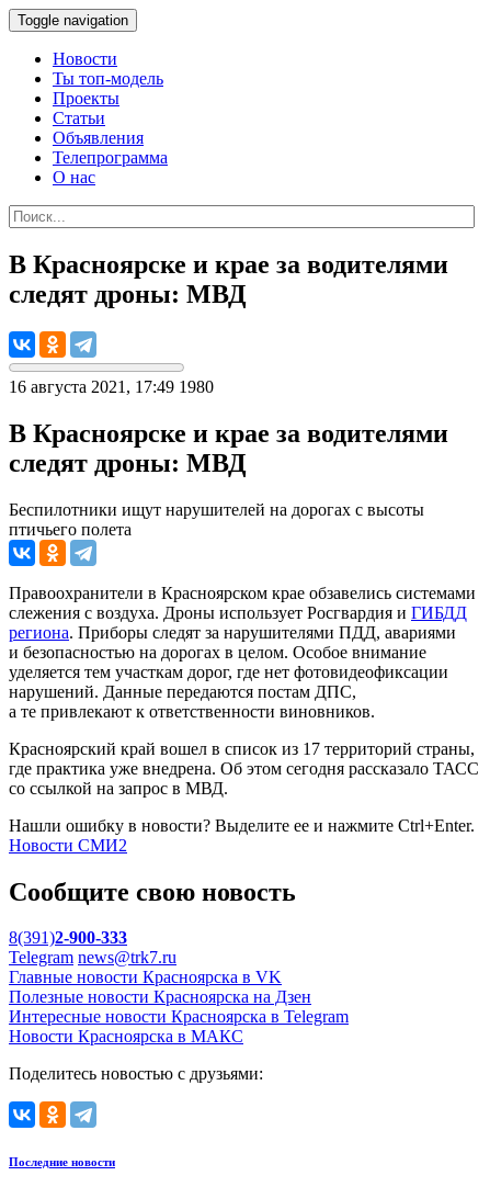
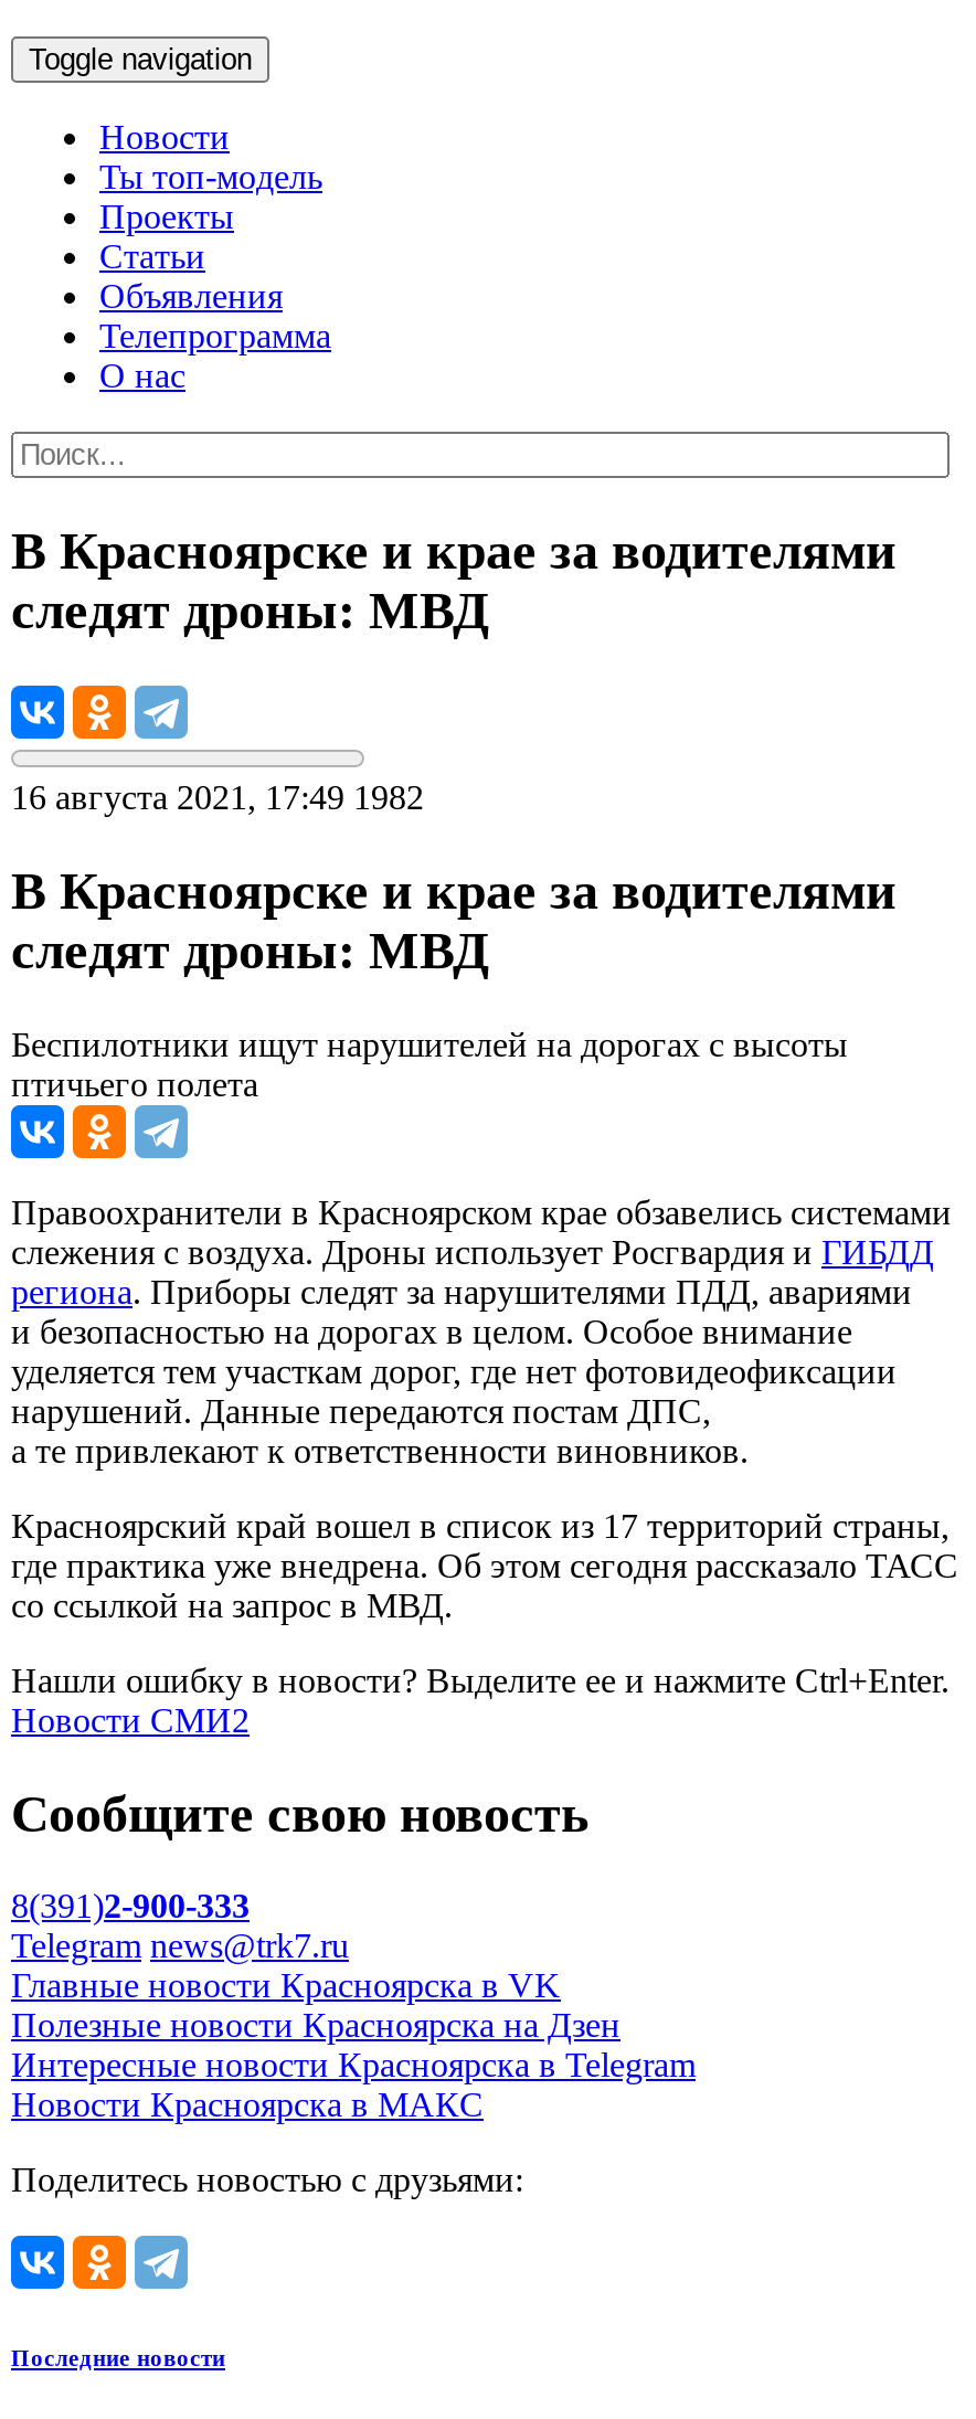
[9,377,214,396] 16 августа 2021, 17:49 1980 -> [11,778,424,815] 16 августа 2021, 17:49 1982

